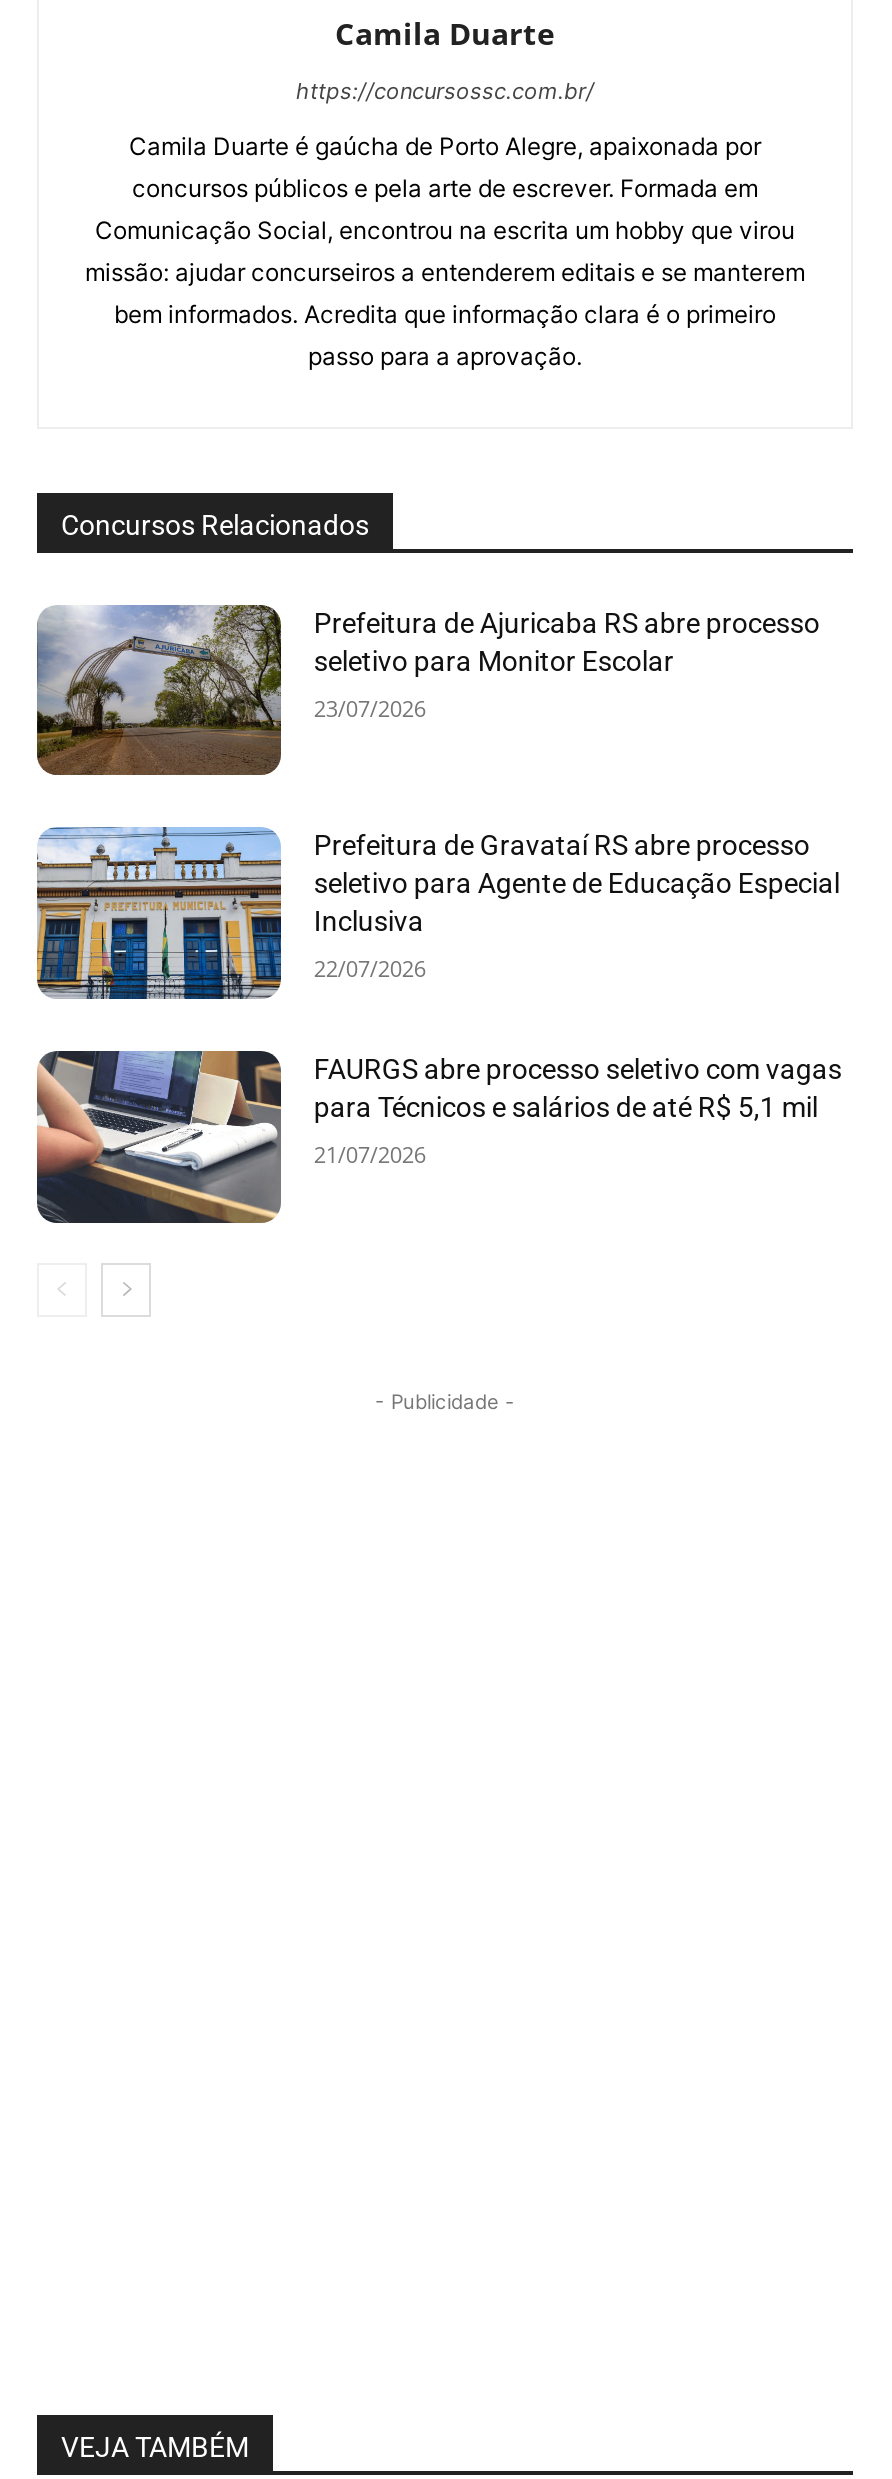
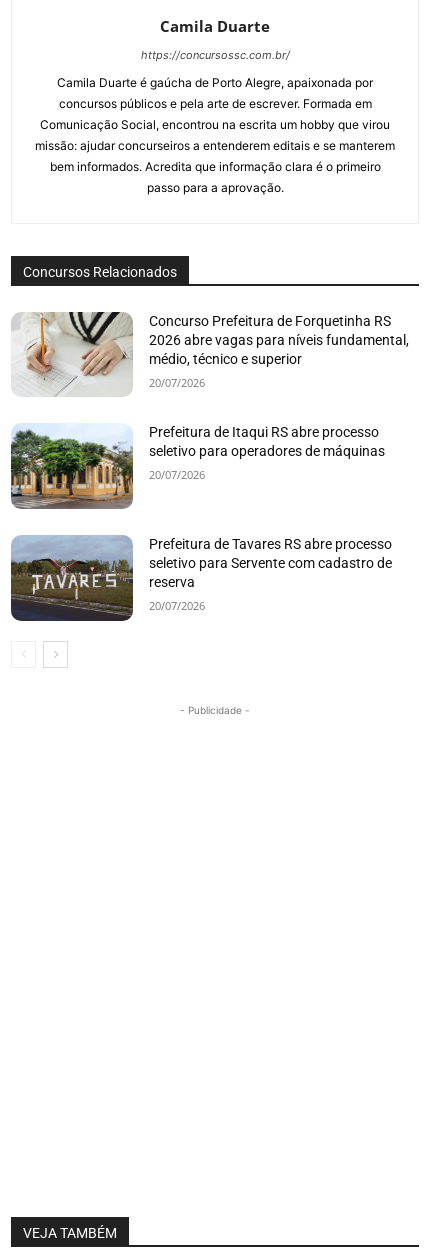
[35,603,820,777] [image] | Prefeitura de Ajuricaba RS abre processo | seletivo para Monitor Escolar -> [11,311,409,397] [image] | Concurso Prefeitura de Forquetinha RS | 2026 abre vagas para níveis fundamental, | médio, técnico e superior
[314,693,426,723] 23/07/2026 -> [149,375,205,390] 20/07/2026
[35,825,840,1001] [image] | Prefeitura de Gravataí RS abre processo | seletivo para Agente de Educação Especial | Inclusiva -> [10,424,385,510] [image] | Prefeitura de Itaqui RS abre processo | seletivo para operadores de máquinas
[314,954,426,984] 22/07/2026 -> [149,467,205,482] 20/07/2026
[35,1049,842,1225] [image] | FAURGS abre processo seletivo com vagas | para Técnicos e salários de até R$ 5,1 mil -> [10,535,392,622] [image] | Prefeitura de Tavares RS abre processo | seletivo para Servente com cadastro de | reserva
[314,1139,426,1169] 21/07/2026 -> [149,598,205,613] 20/07/2026

